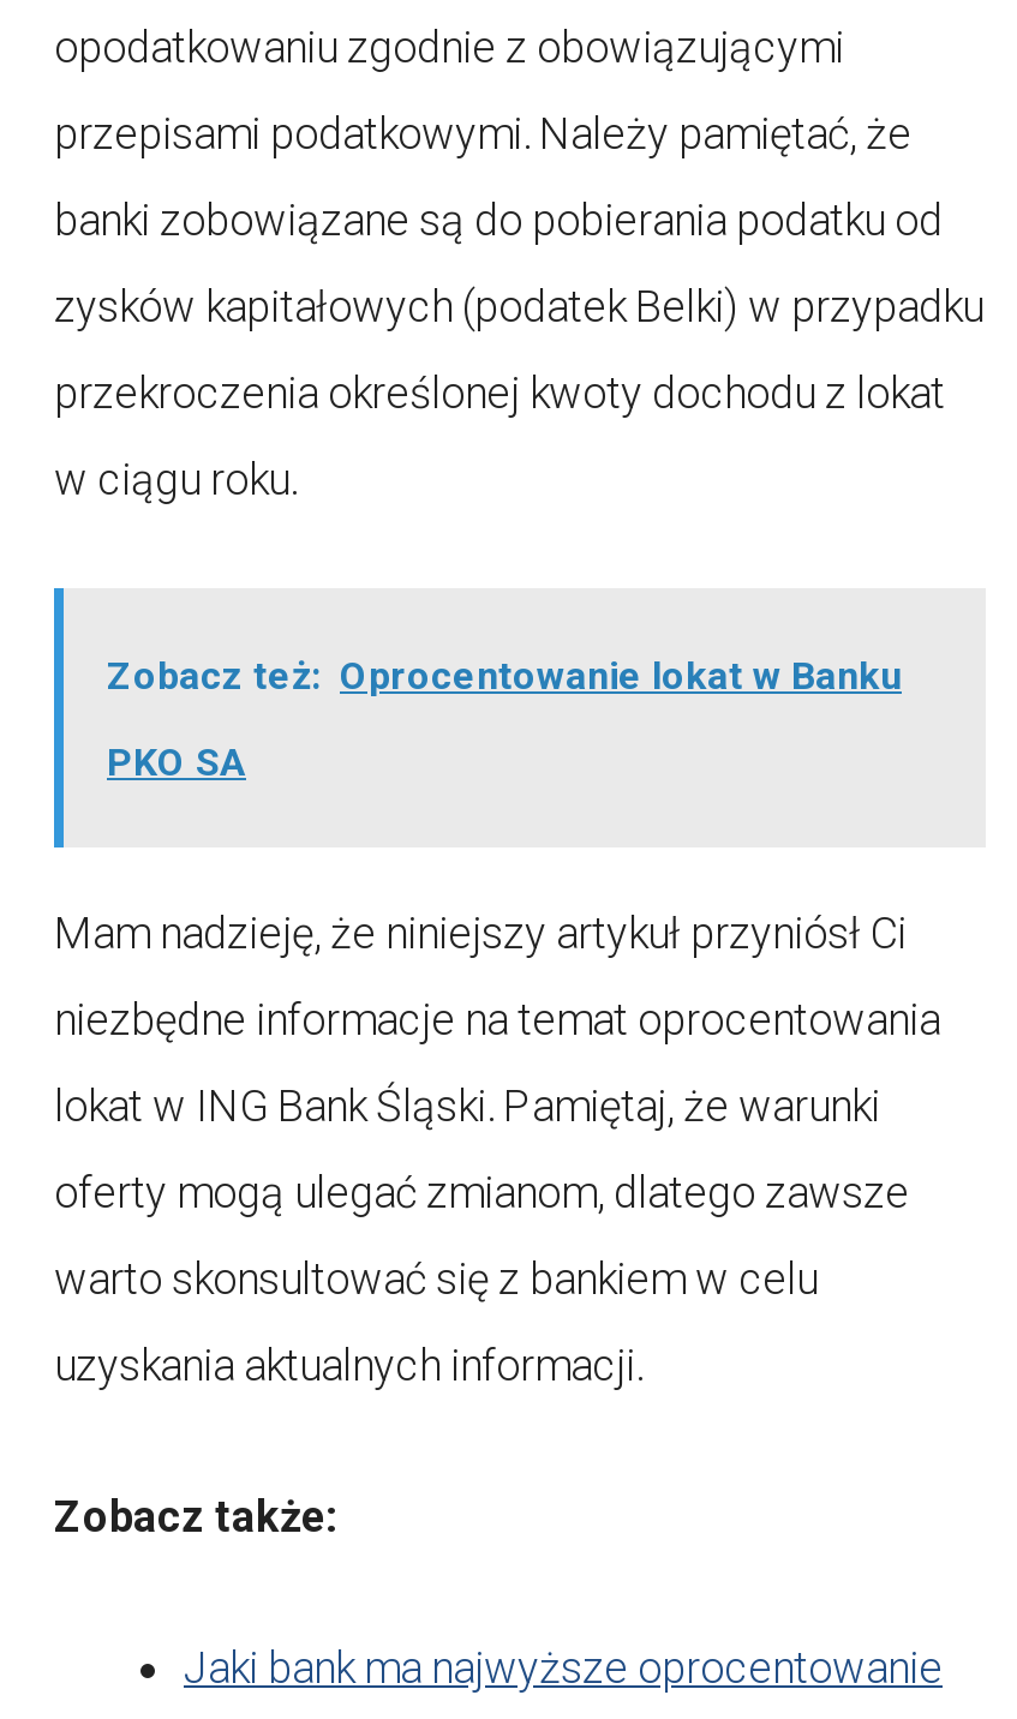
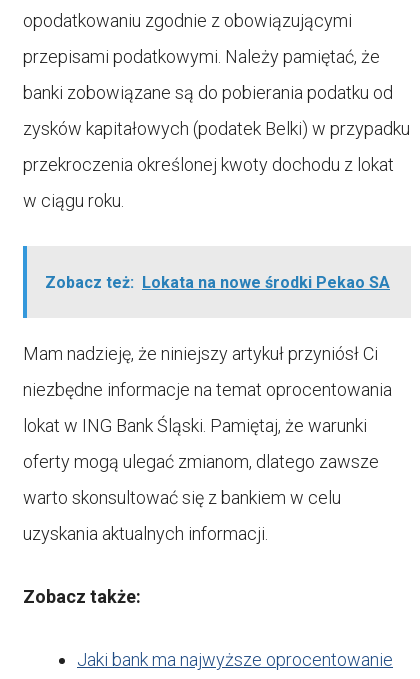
[107,652,902,784] Zobacz też: Oprocentowanie lokat w Banku | PKO SA -> [45,273,390,292] Zobacz też: Lokata na nowe środki Pekao SA

